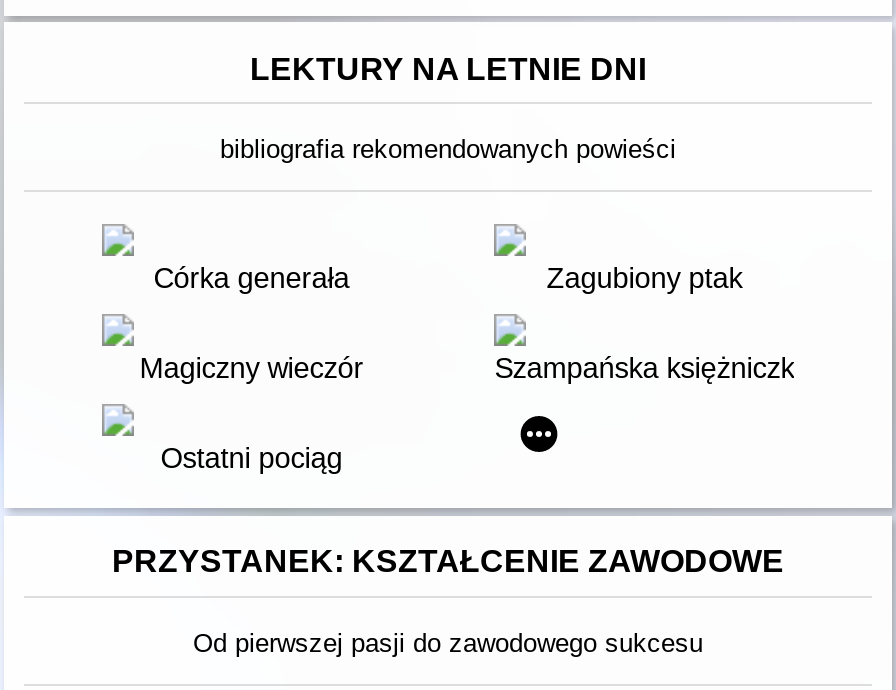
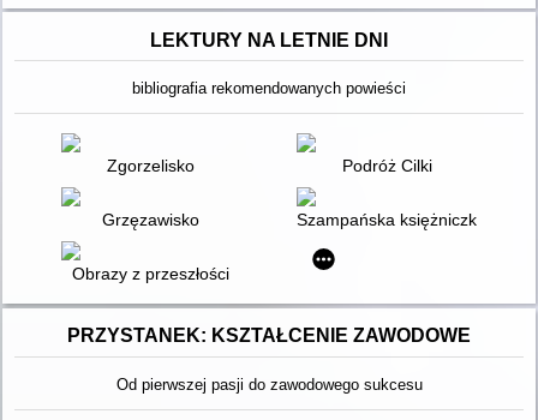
[154,262,742,294] Córka generała | Zagubiony ptak -> [107,156,432,175] Zgorzelisko | Podróż Cilki
[140,352,364,384] Magiczny wieczór -> [102,210,200,229] Grzęzawisko
[161,442,343,474] Ostatni pociąg -> [72,264,230,283] Obrazy z przeszłości

